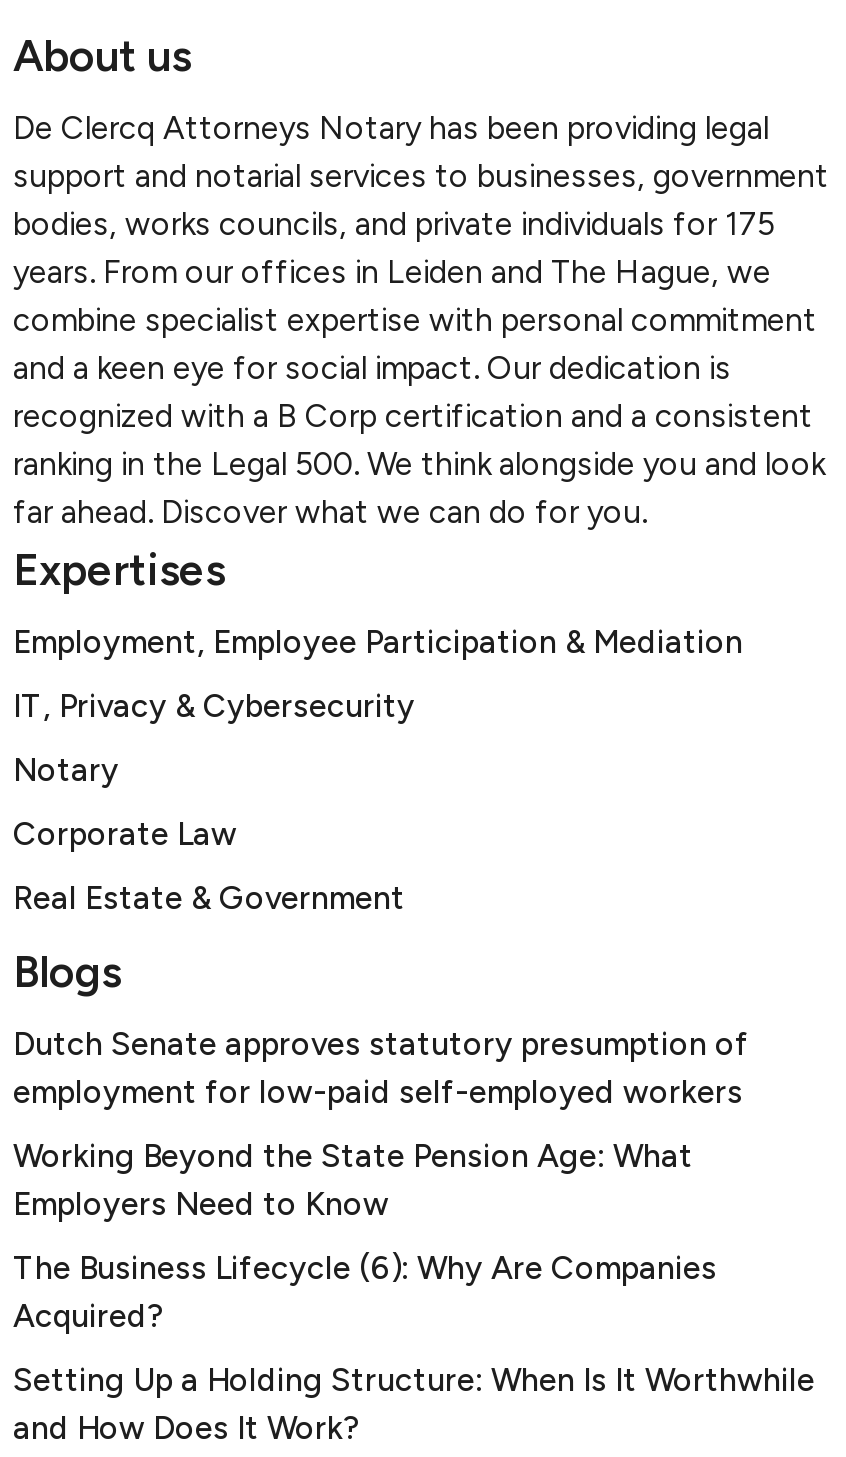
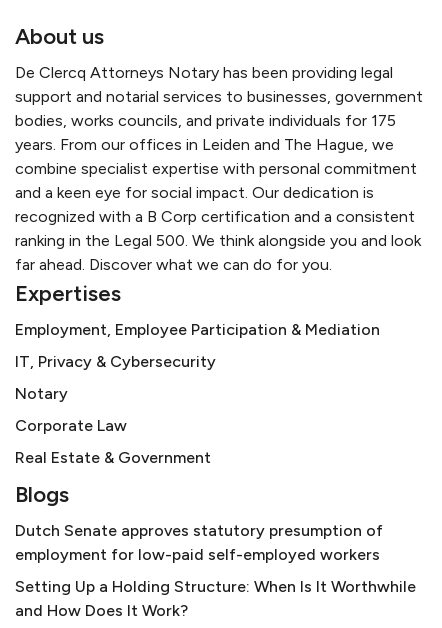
[13,1137,717,1335] Working Beyond the State Pension Age: What | Employers Need to Know | The Business Lifecycle (6): Why Are Companies | Acquired? -> none

